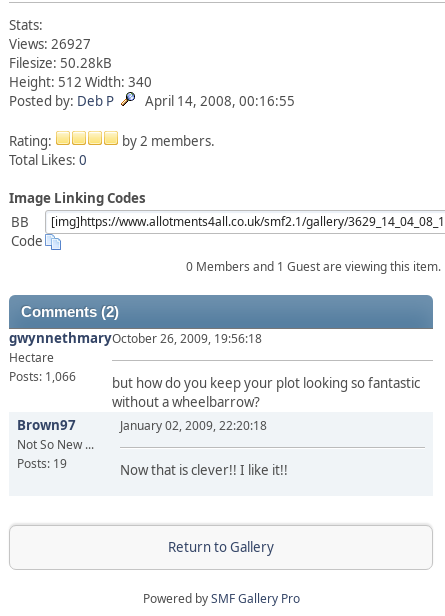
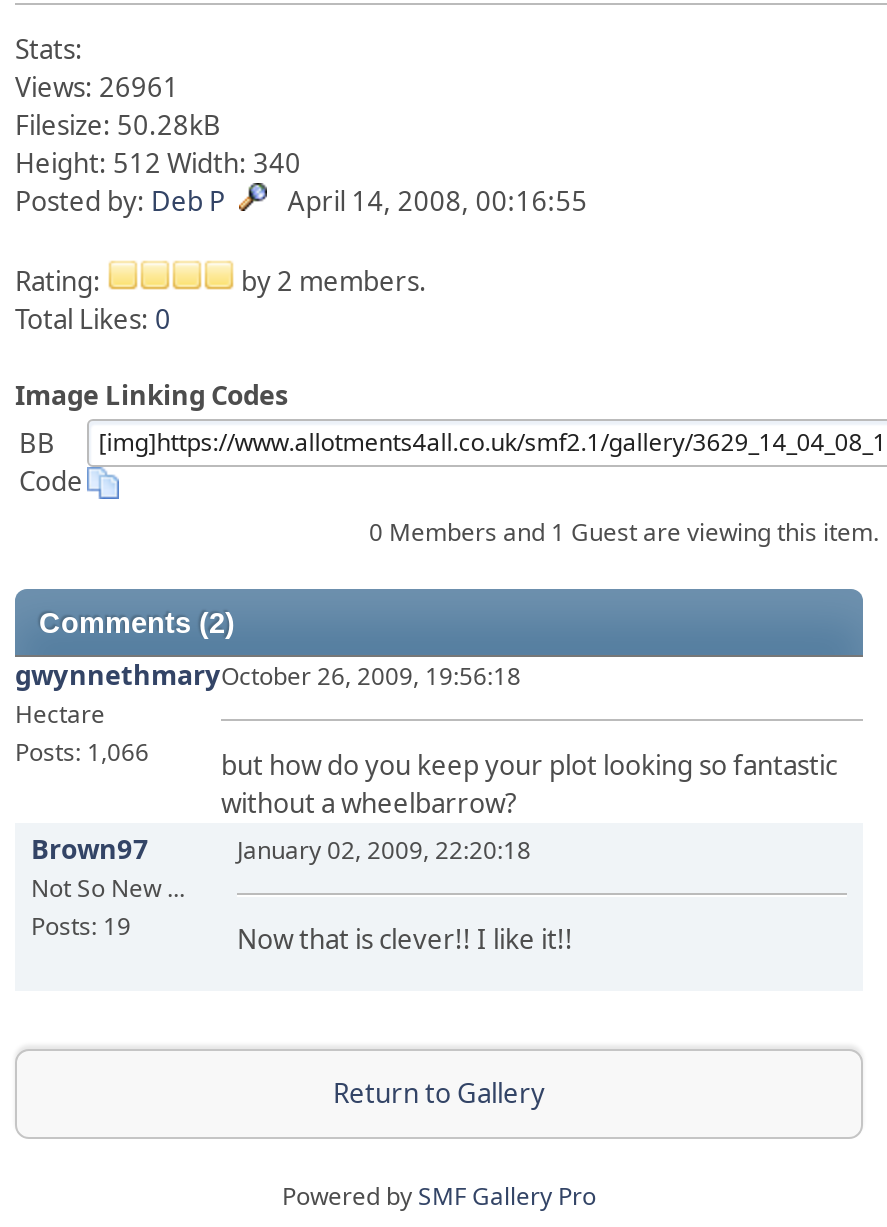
[9,35,91,53] Views: 26927 -> [15,69,179,105] Views: 26961

